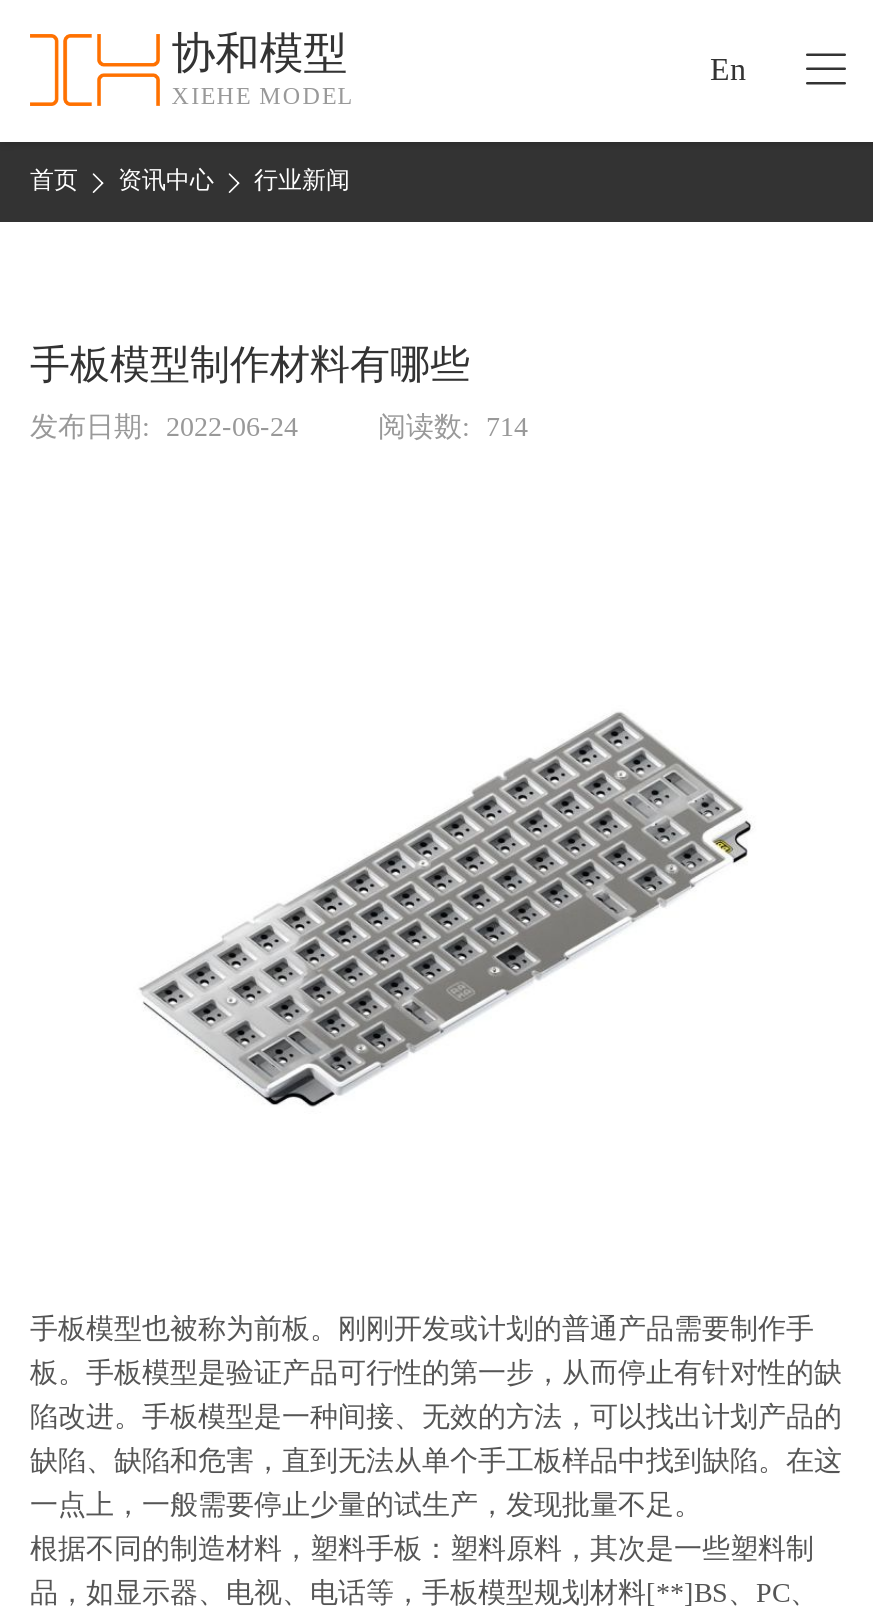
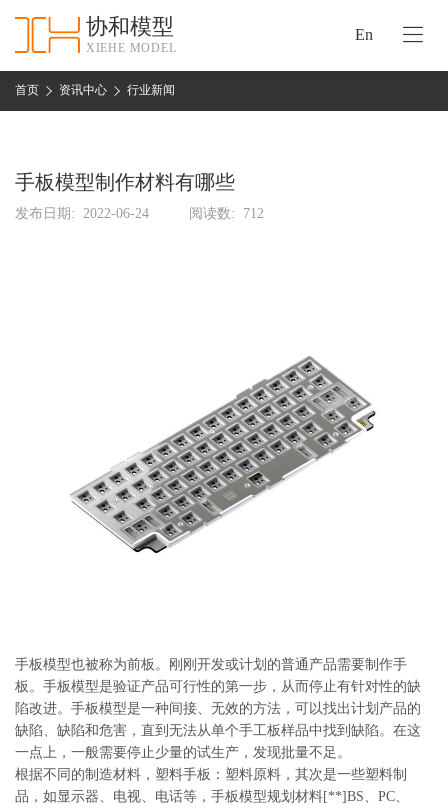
[378,412,528,442] 阅读数: 714 -> [189,206,264,221] 阅读数: 712

